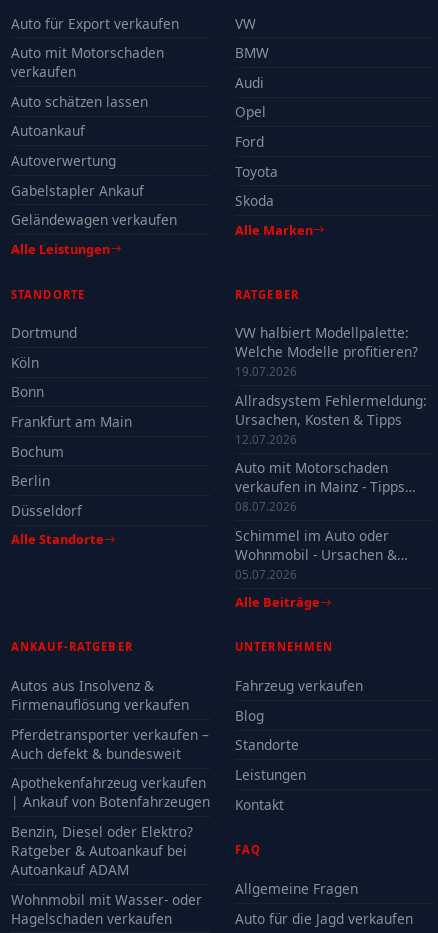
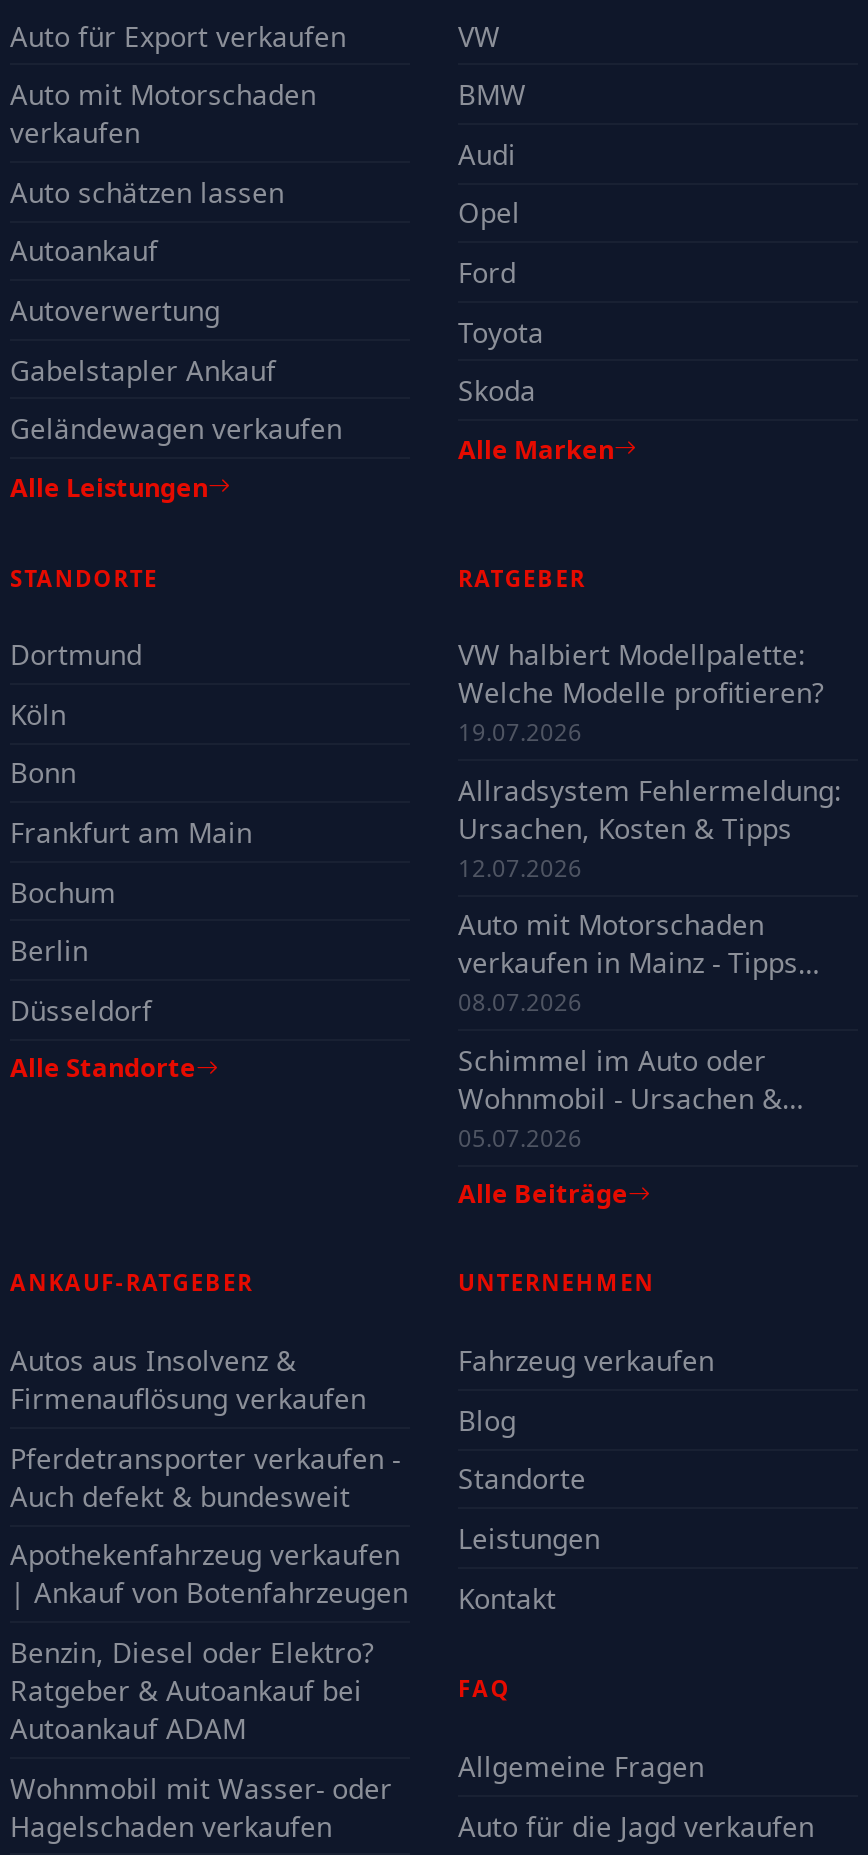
[11,725,209,744] Pferdetransporter verkaufen – -> [10,1439,400,1477] Pferdetransporter verkaufen -

